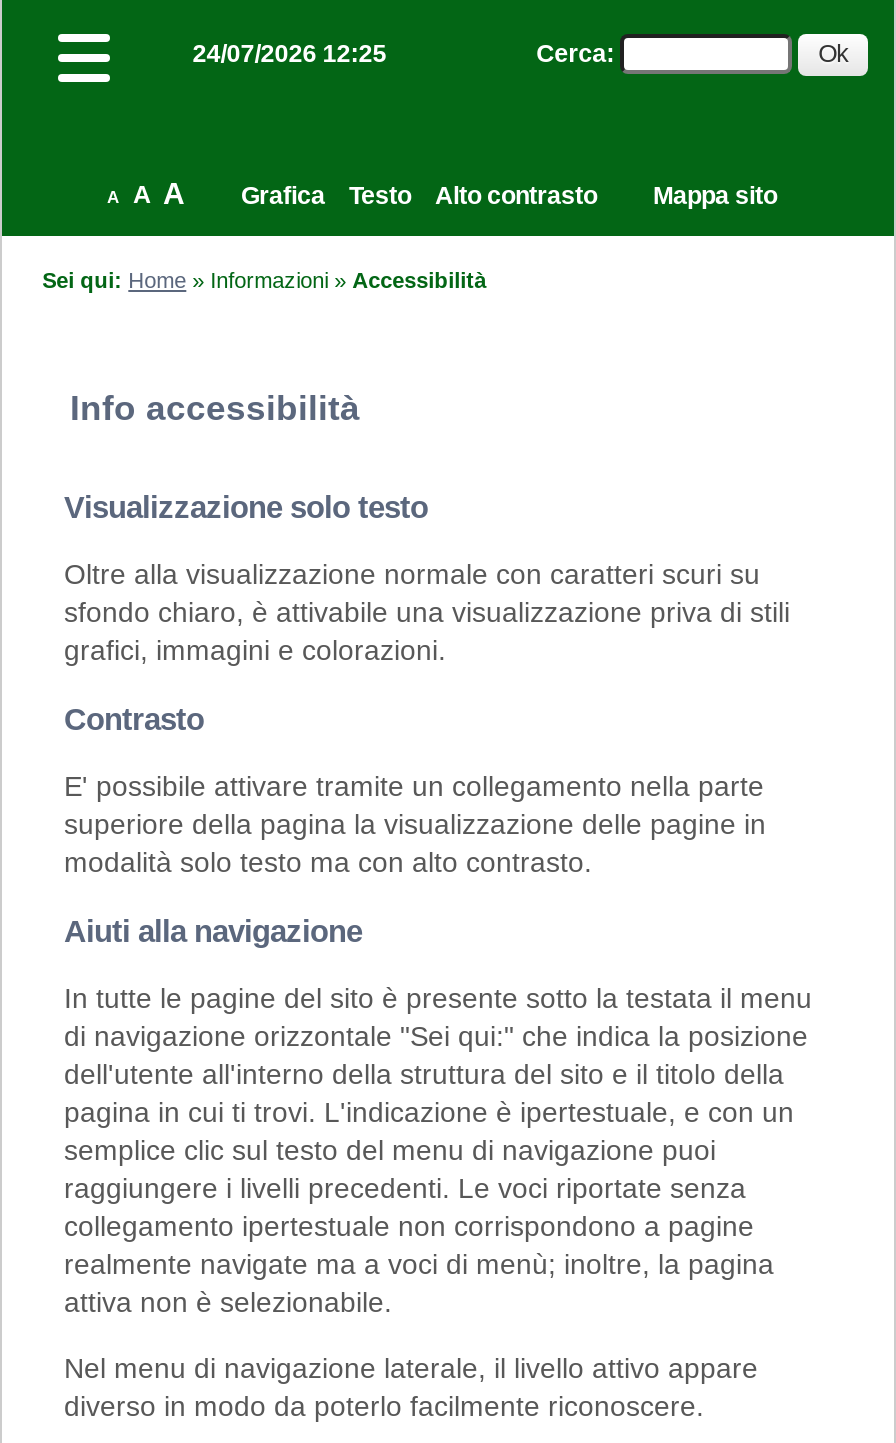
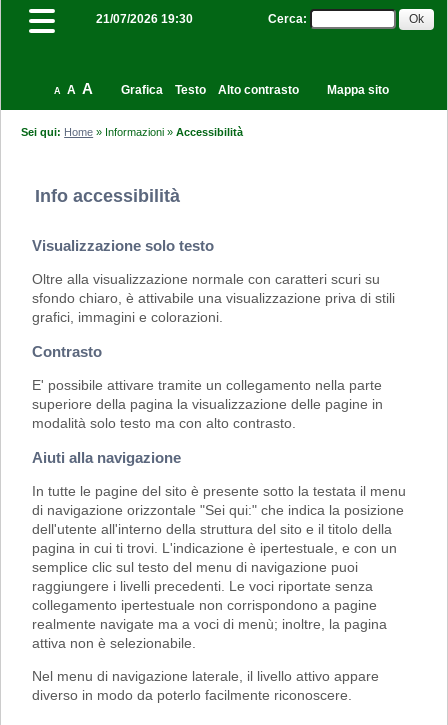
[193,40,387,68] 24/07/2026 12:25 -> [96,12,193,26] 21/07/2026 19:30

